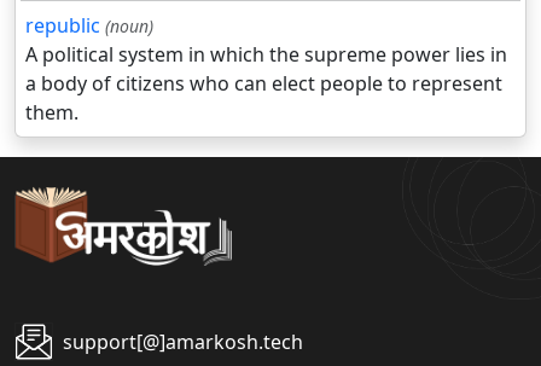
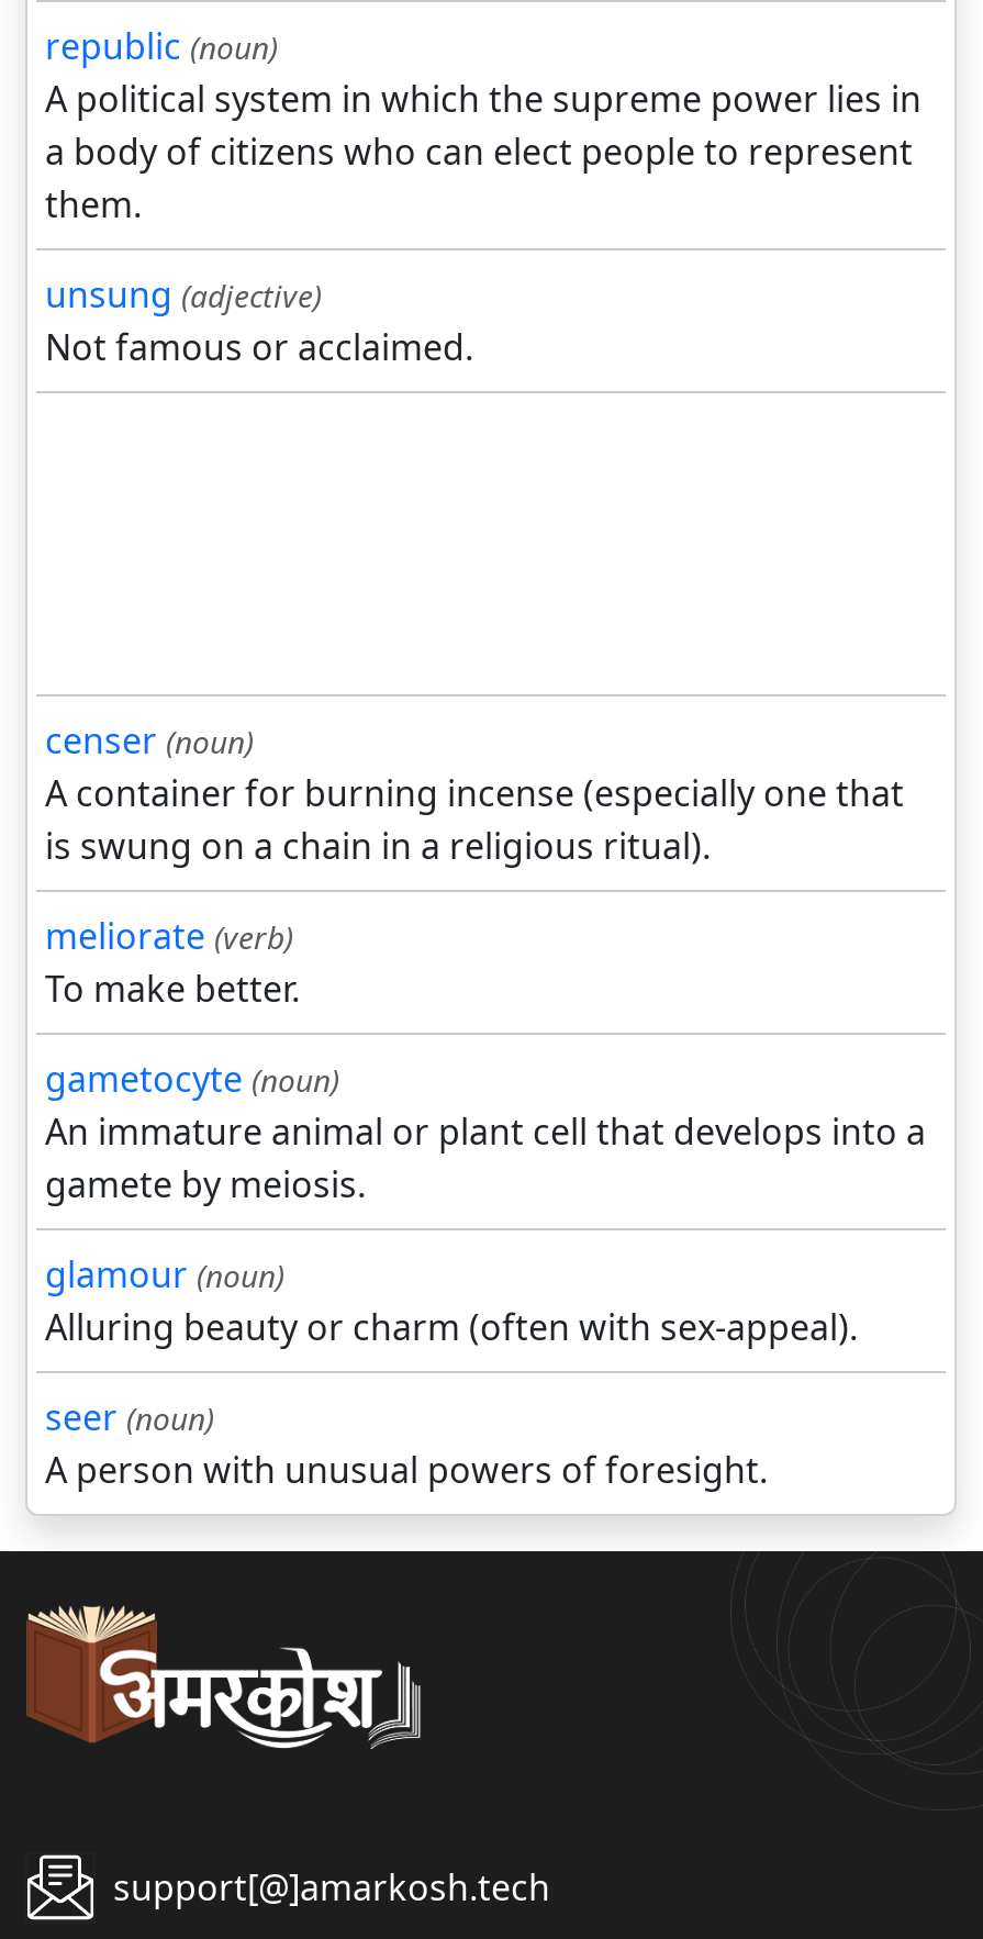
none -> [45,271,473,372] unsung (adjective) | Not famous or acclaimed.
none -> [45,717,926,1495] censer (noun) | A container for burning incense (especially one that | is swung on a chain in a religious ritual). | meliorate (verb) | To make better. | gametocyte (noun) | An immature animal or plant cell that develops into a | gamete by meiosis. | glamour (noun) | Alluring beauty or charm (often with sex-appeal). | seer (noun) | A person with unusual powers of foresight.

